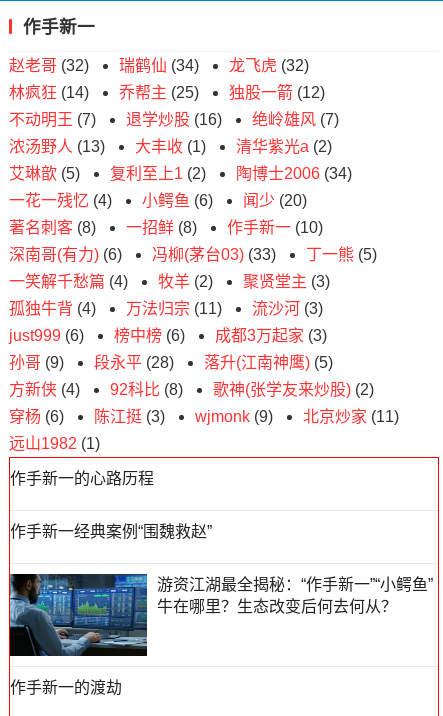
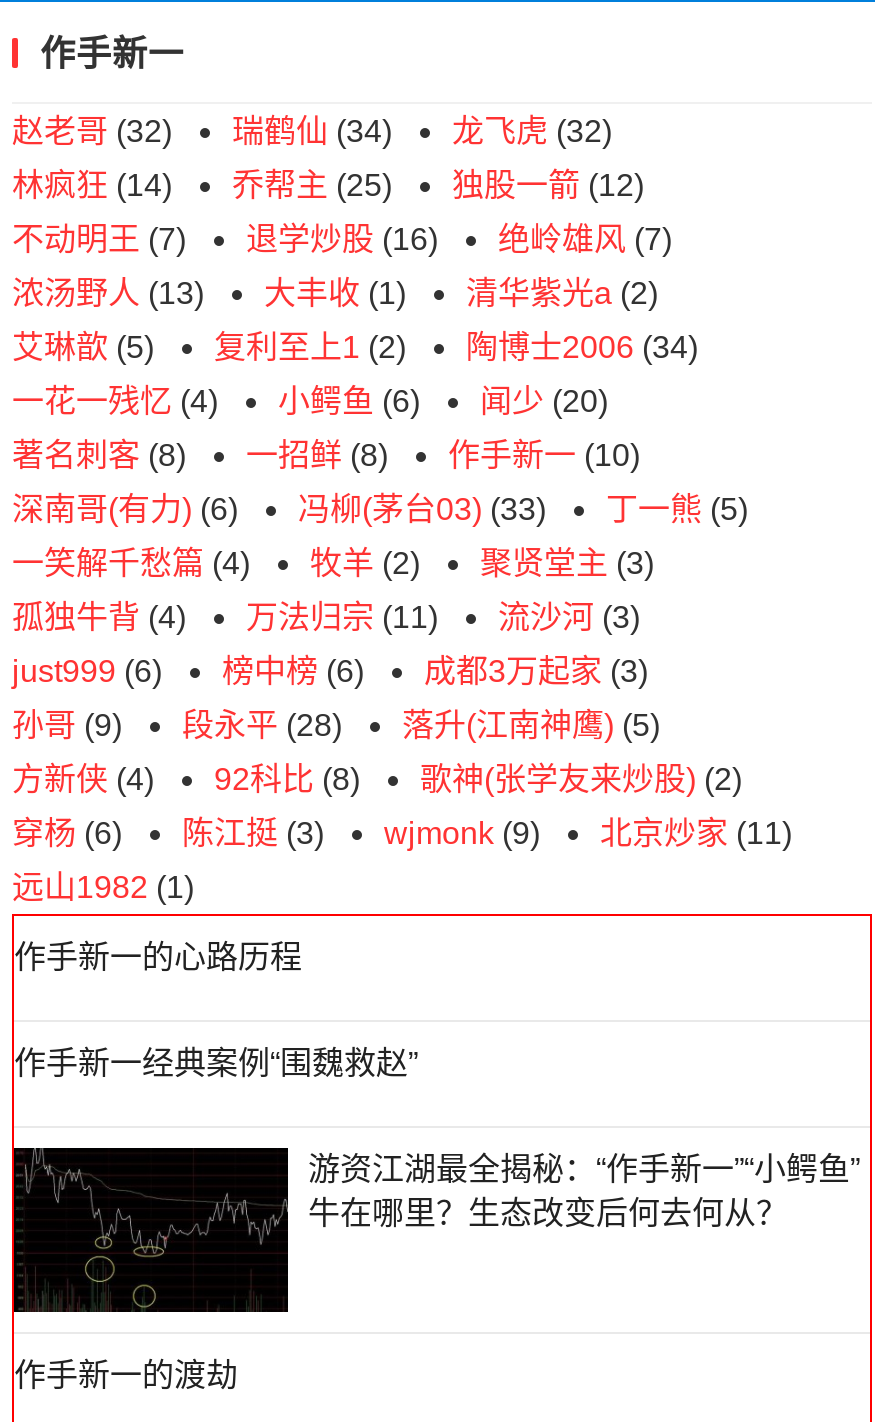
[9,573,148,656] [image] -> [12,1146,290,1312] [image]

